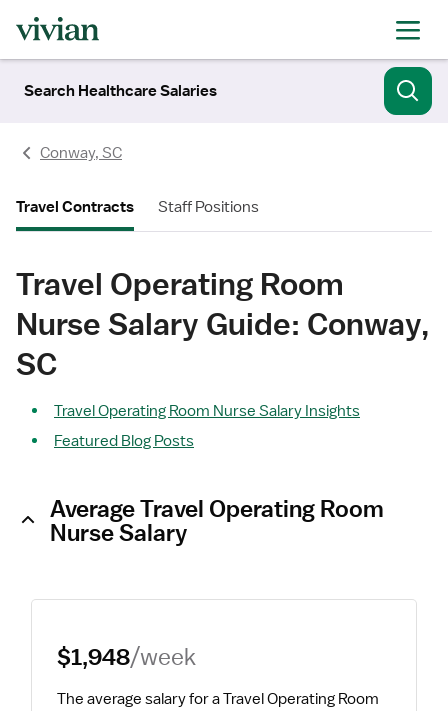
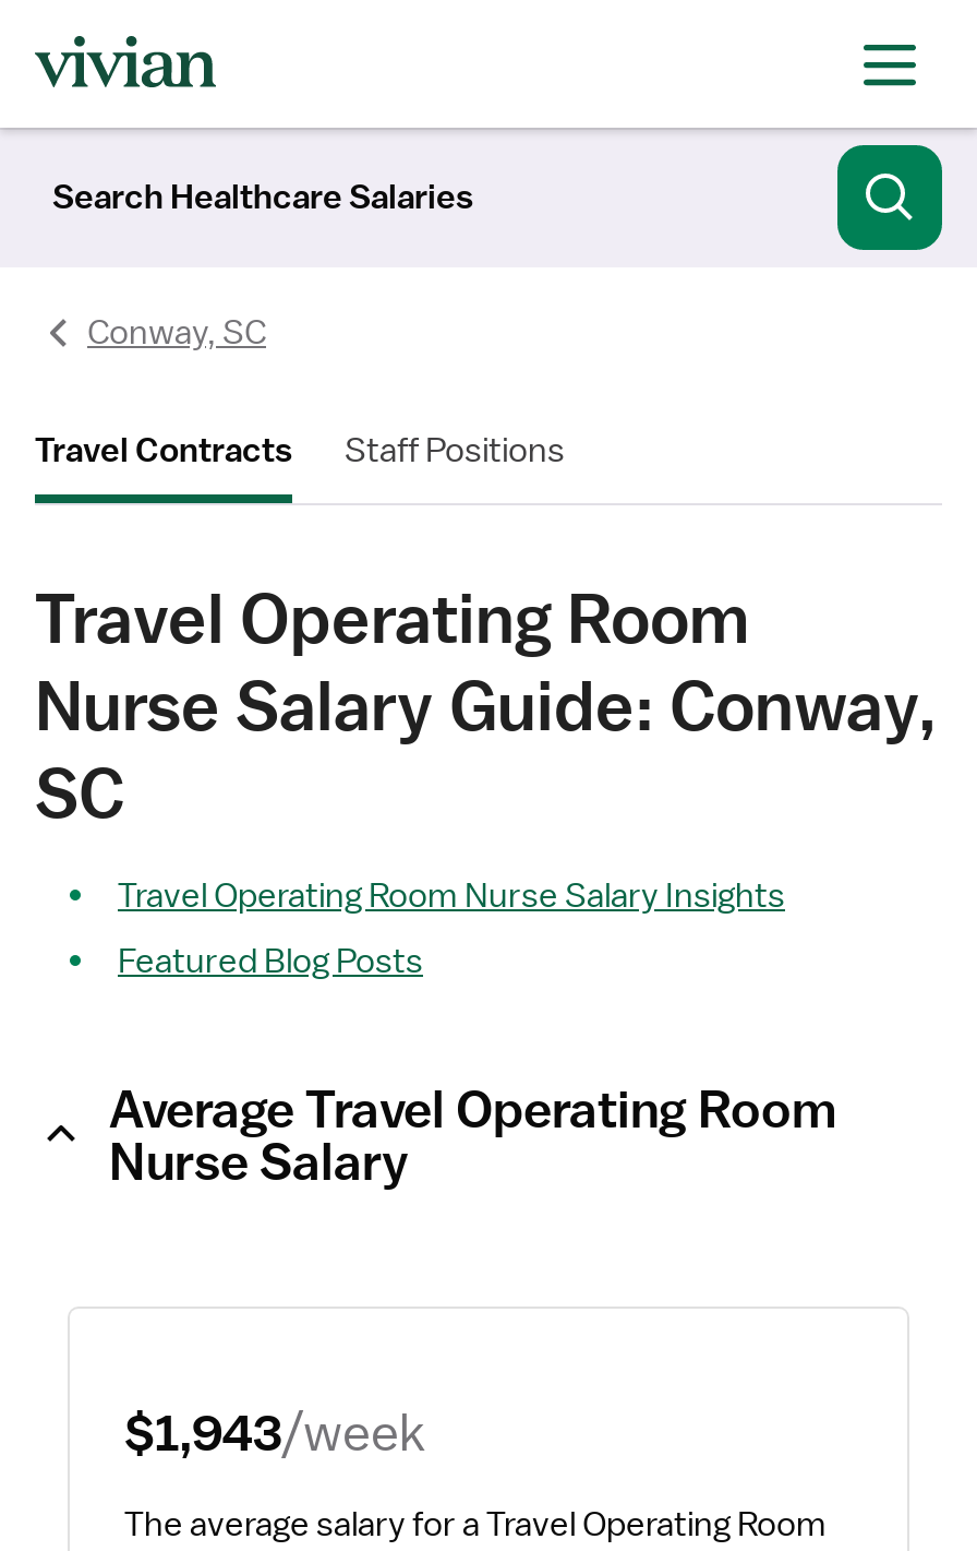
[57,642,196,670] $1,948/week -> [124,1400,425,1461] $1,943/week

